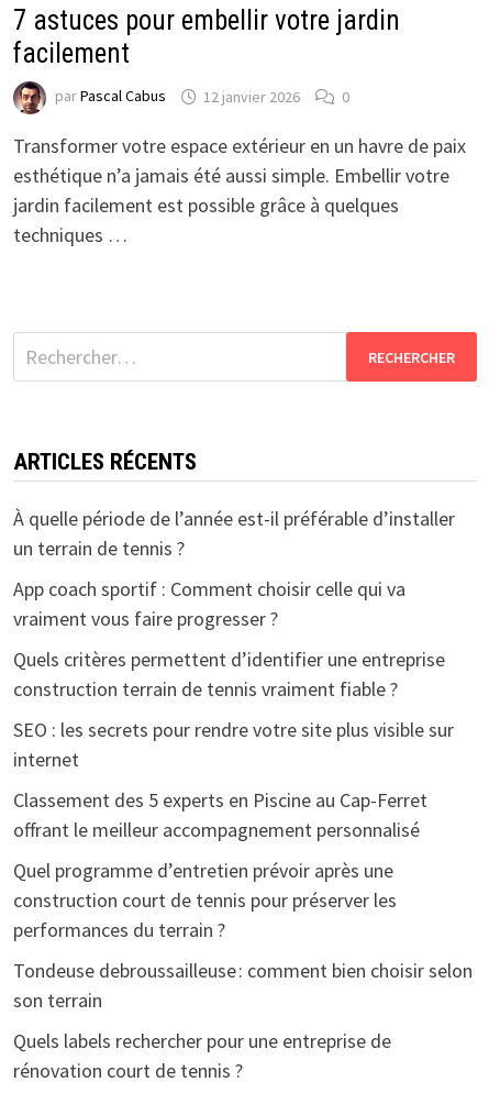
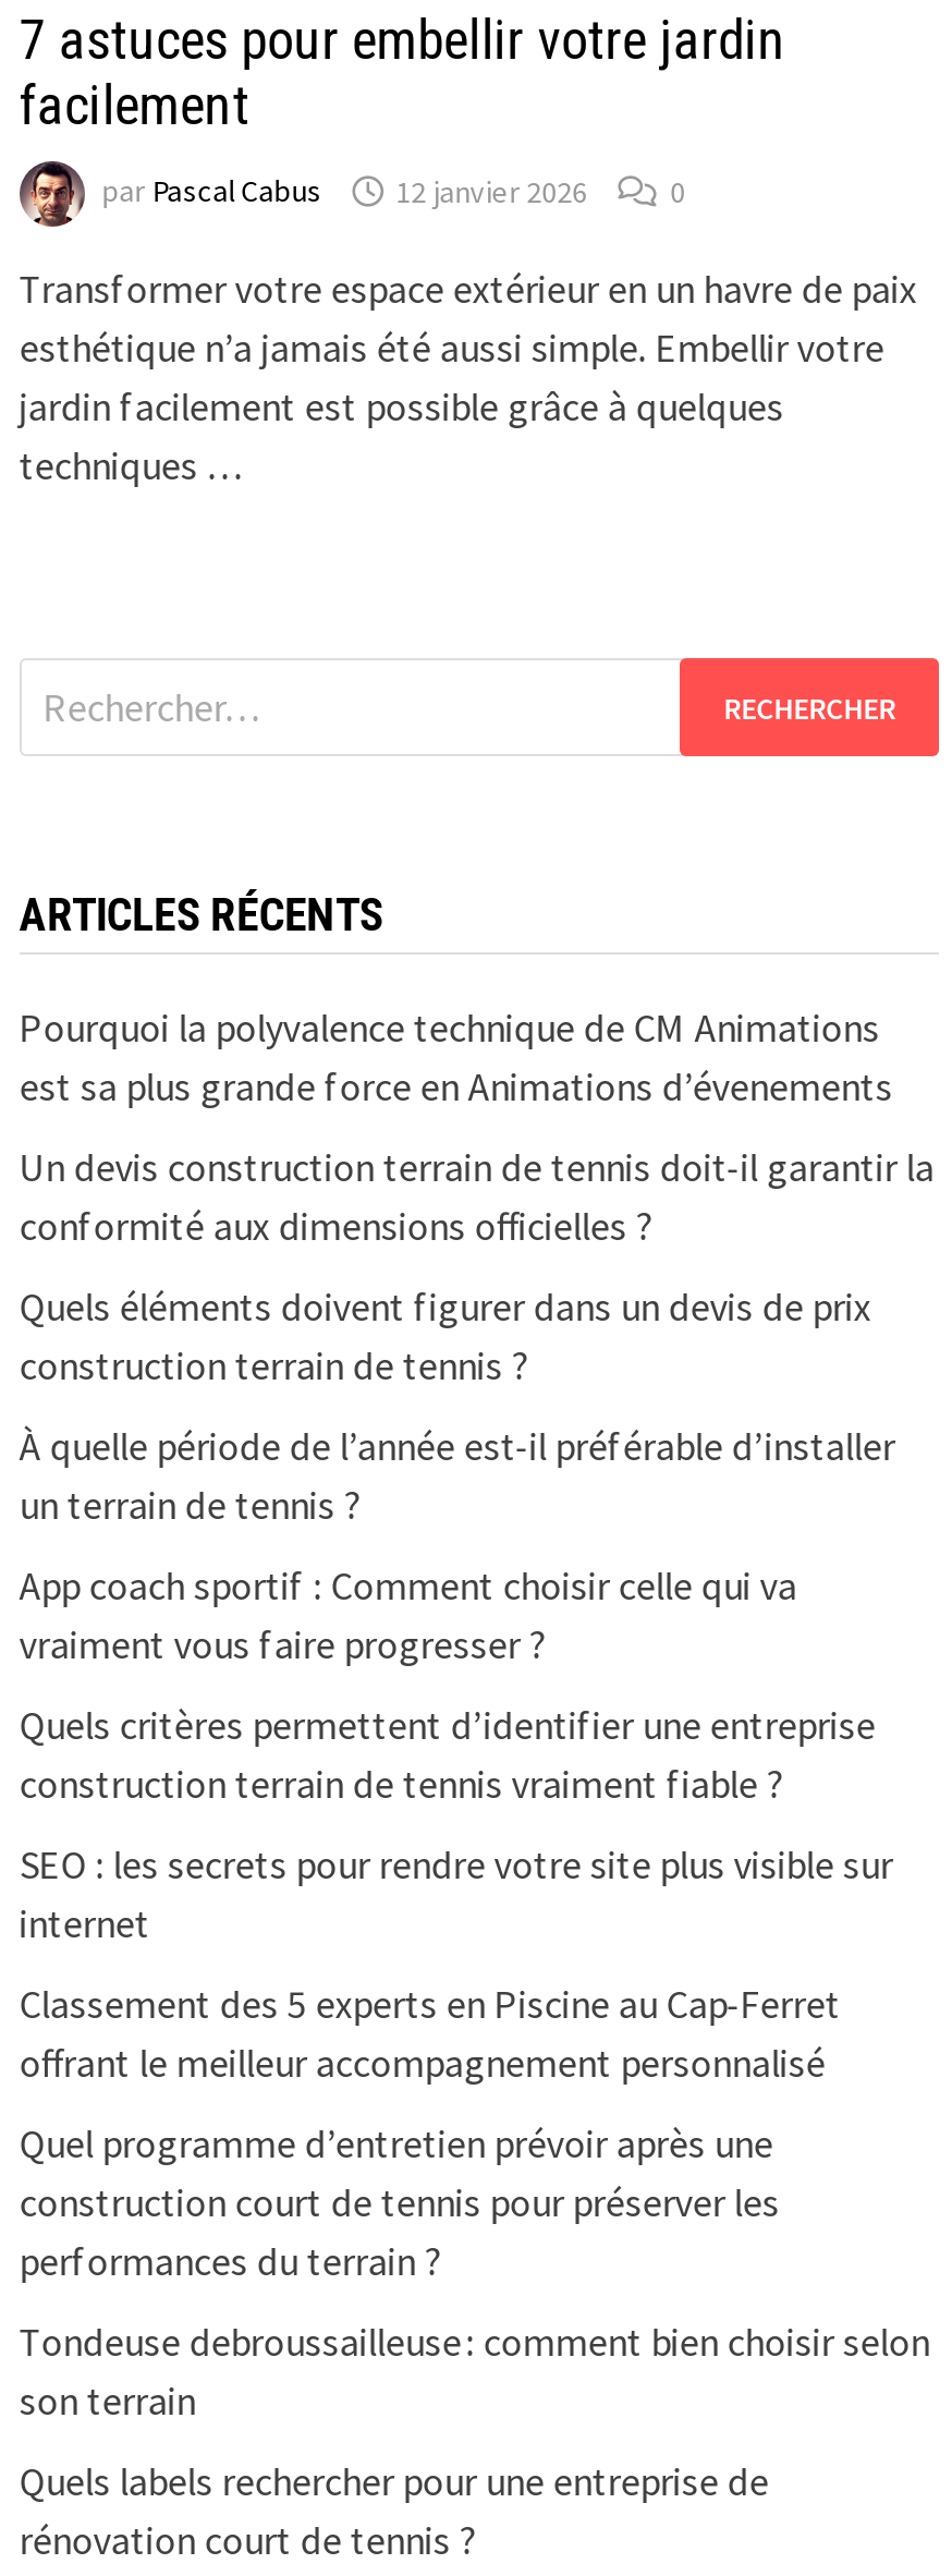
none -> [19,1003,934,1391] Pourquoi la polyvalence technique de CM Animations | est sa plus grande force en Animations d’évenements | Un devis construction terrain de tennis doit-il garantir la | conformité aux dimensions officielles ? | Quels éléments doivent figurer dans un devis de prix | construction terrain de tennis ?

